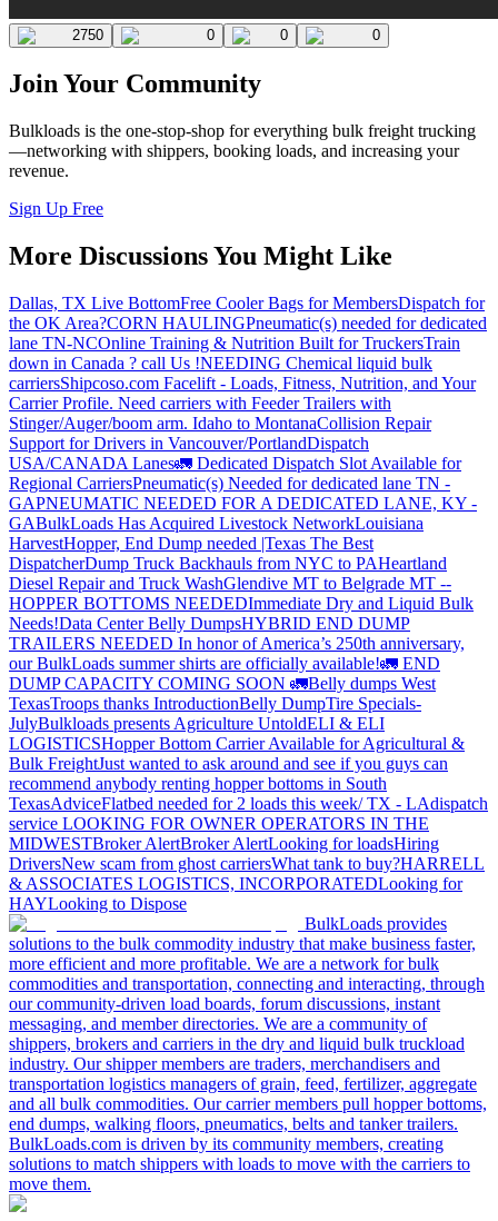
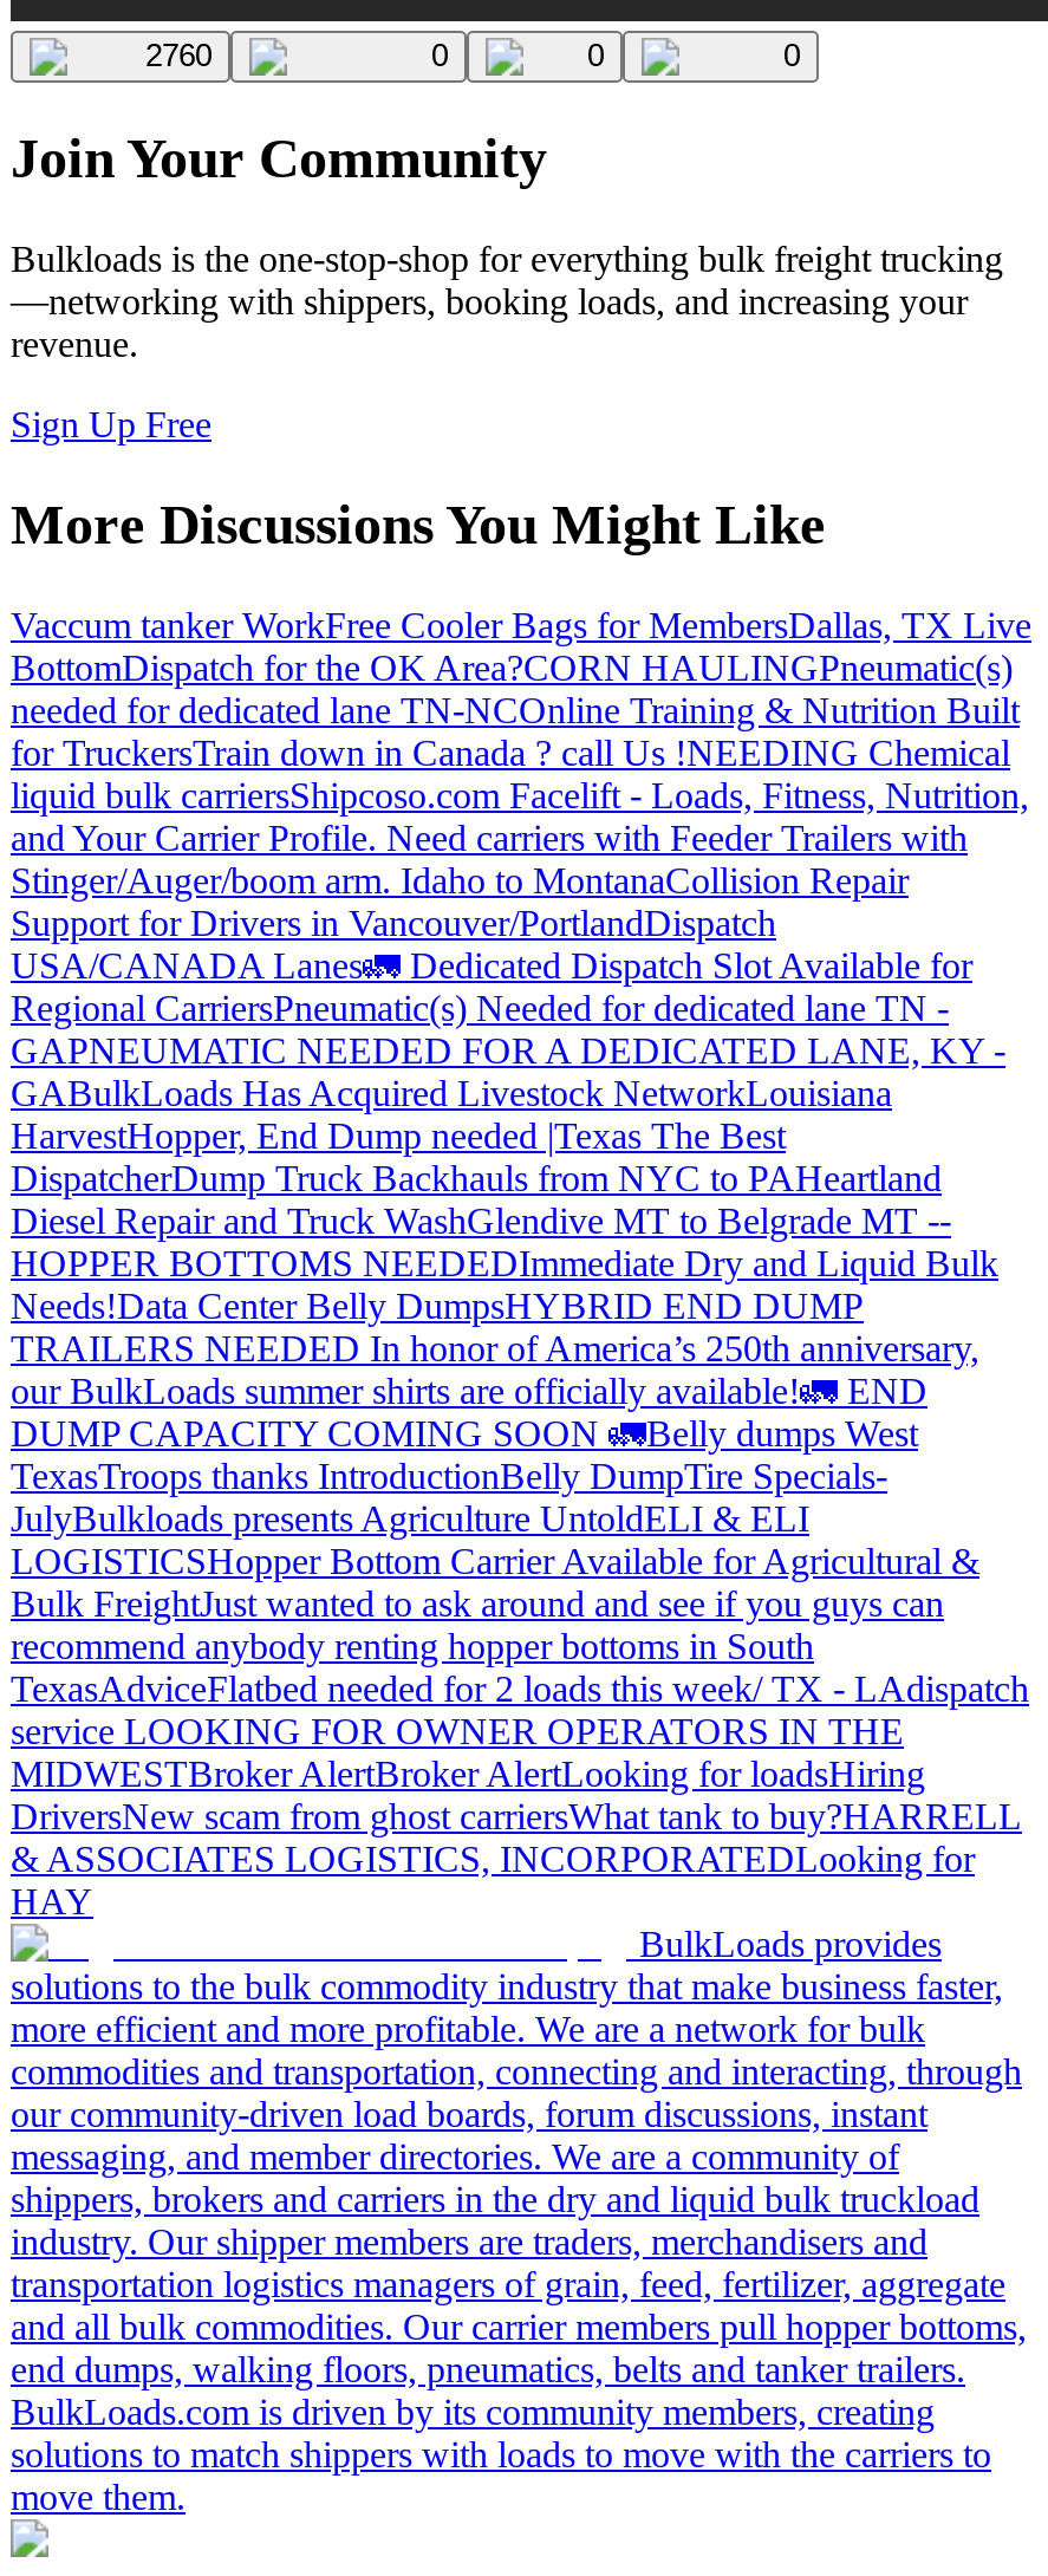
[72,26,103,43] 2750 -> [145,37,211,72] 2760
[9,294,487,413] Dallas, TX Live BottomFree Cooler Bags for MembersDispatch for | the OK Area?CORN HAULINGPneumatic(s) needed for dedicated | lane TN-NCOnline Training & Nutrition Built for TruckersTrain | down in Canada ? call Us ! NEEDING Chemical liquid bulk | carriersShipcoso.com Facelift - Loads, Fitness, Nutrition, and Your | Carrier Profile. Need carriers with Feeder Trailers with -> [11,605,1031,858] Vaccum tanker WorkFree Cooler Bags for MembersDallas, TX Live | BottomDispatch for the OK Area?CORN HAULINGPneumatic(s) | needed for dedicated lane TN-NCOnline Training & Nutrition Built | for TruckersTrain down in Canada ? call Us ! NEEDING Chemical | liquid bulk carriersShipcoso.com Facelift - Loads, Fitness, Nutrition, | and Your Carrier Profile. Need carriers with Feeder Trailers with
[9,894,187,913] HAYLooking to Dispose -> [11,1881,93,1922] HAY

